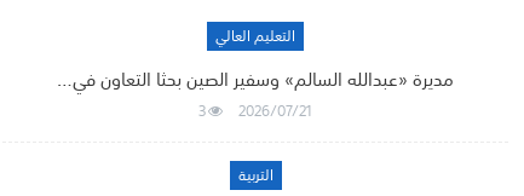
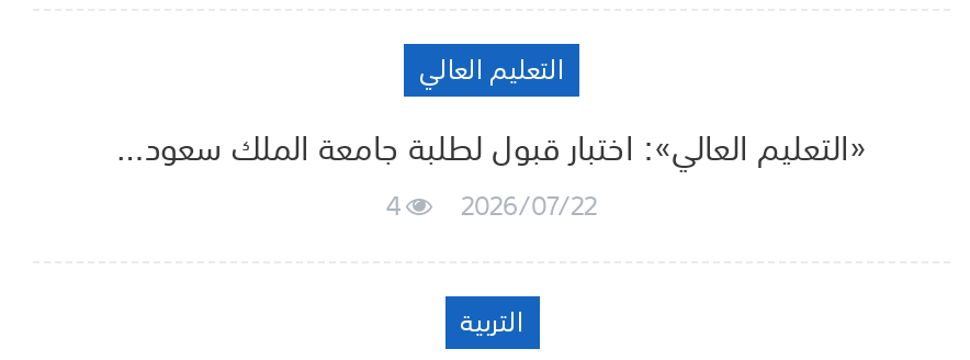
[57,60,454,127] مديرة «عبدالله السالم» وسفير الصين بحثا التعاون في… | 2026/07/21 | 3 -> [116,114,867,235] «التعليم العالي»: اختبار قبول لطلبة جامعة الملك سعود… | 2026/07/22 | 4

